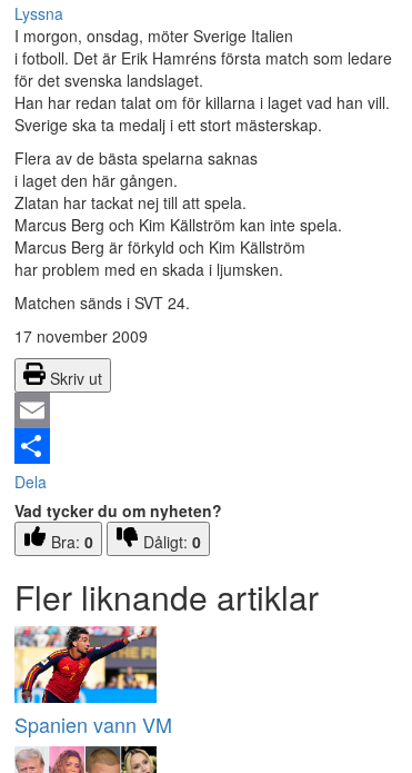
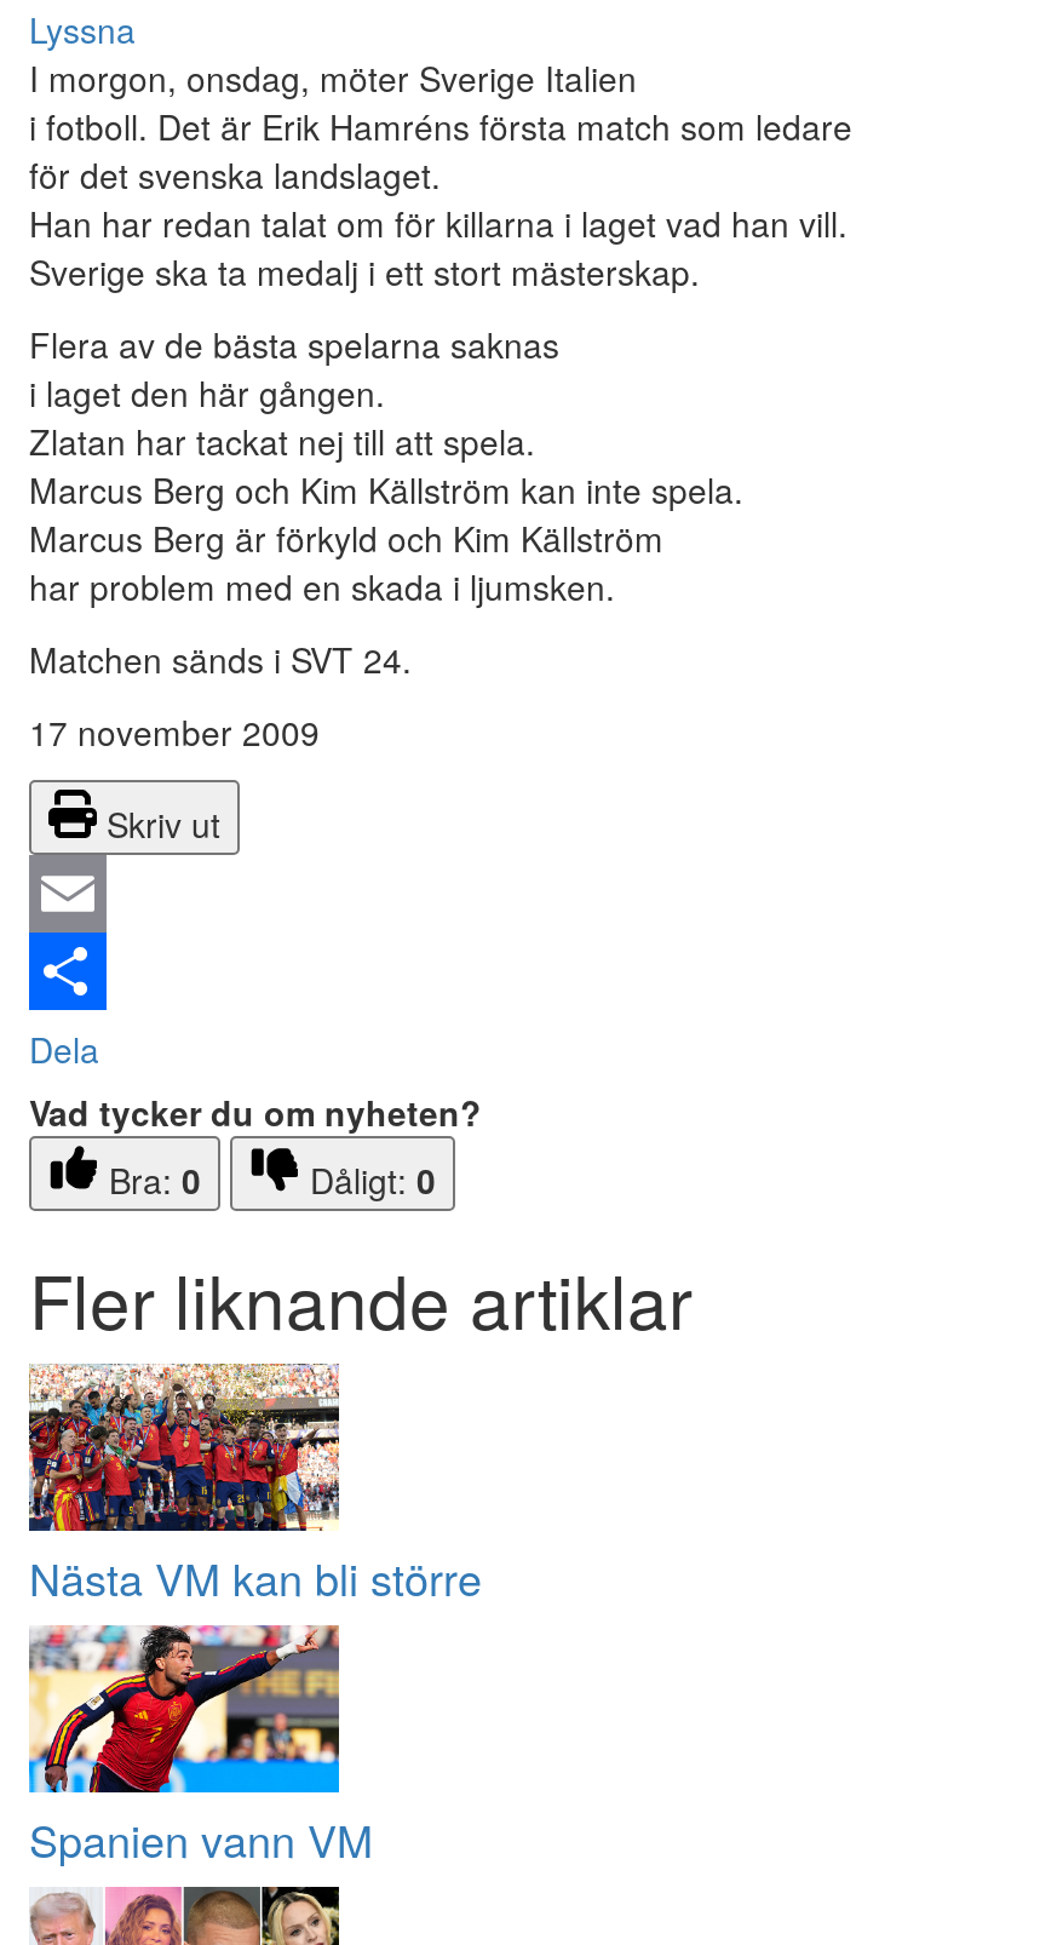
none -> [27,1364,482,1608] [image] | Nästa VM kan bli större

